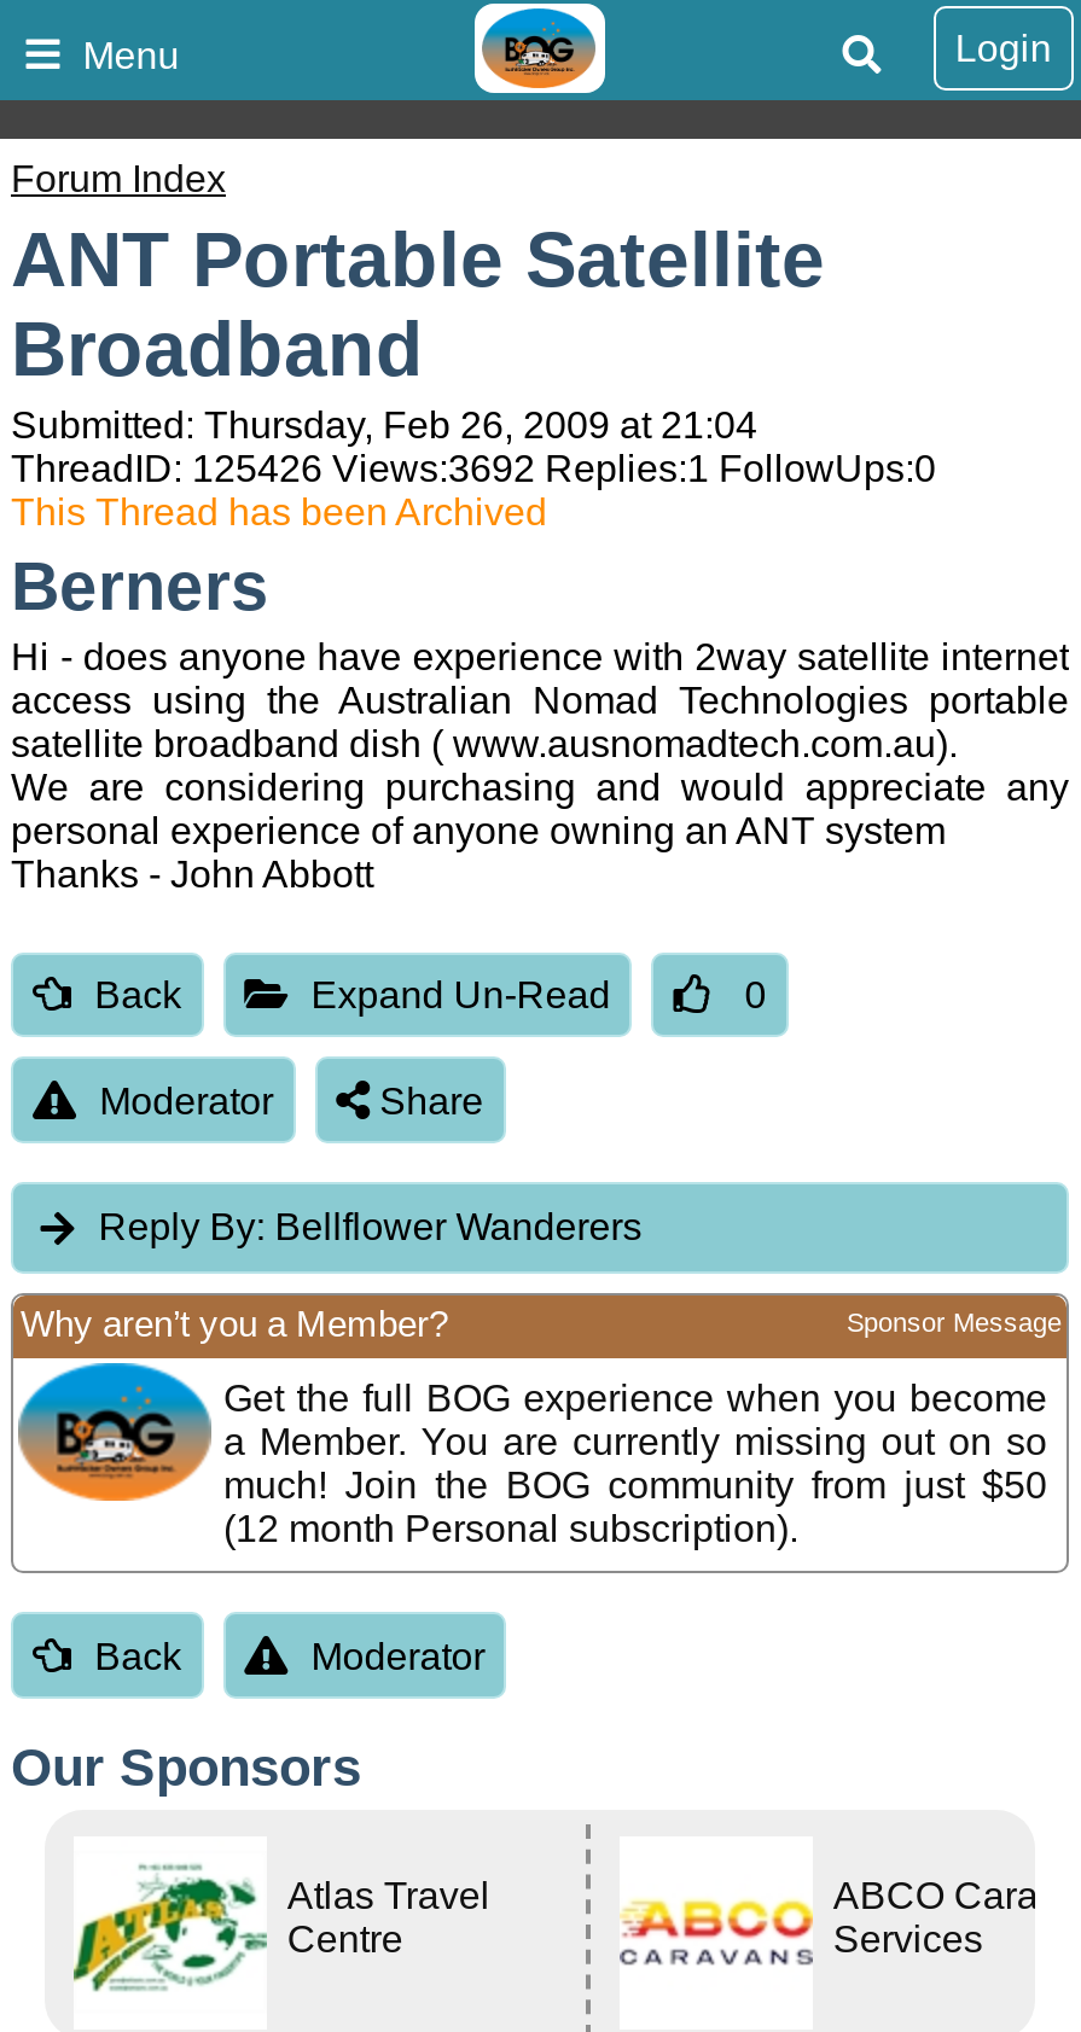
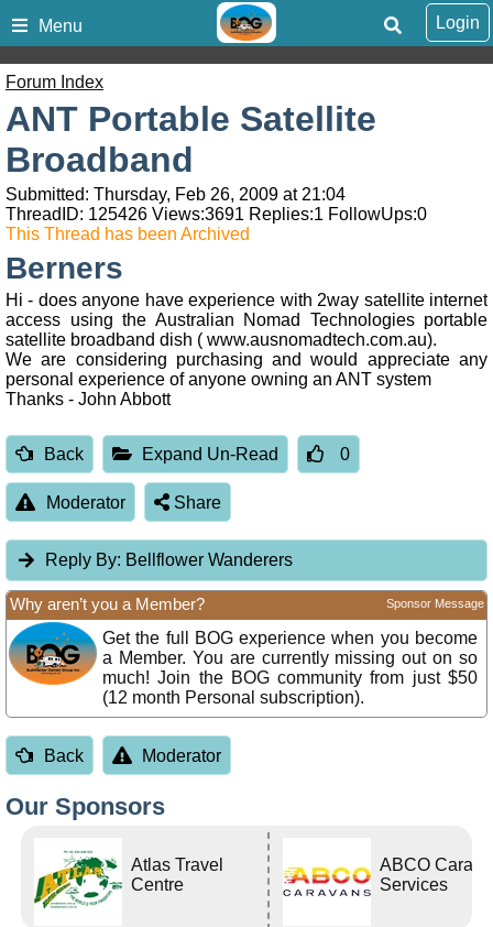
[11,448,936,489] ThreadID: 125426 Views:3692 Replies:1 FollowUps:0 -> [6,205,427,224] ThreadID: 125426 Views:3691 Replies:1 FollowUps:0

